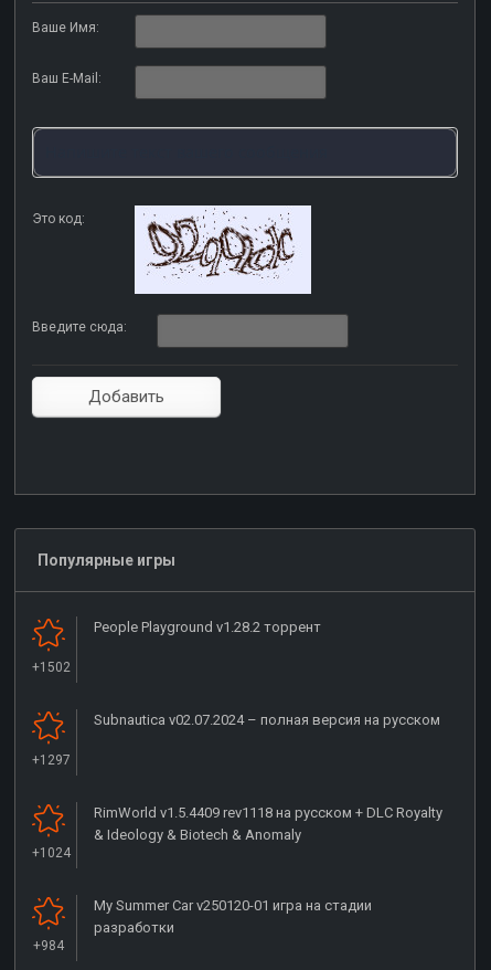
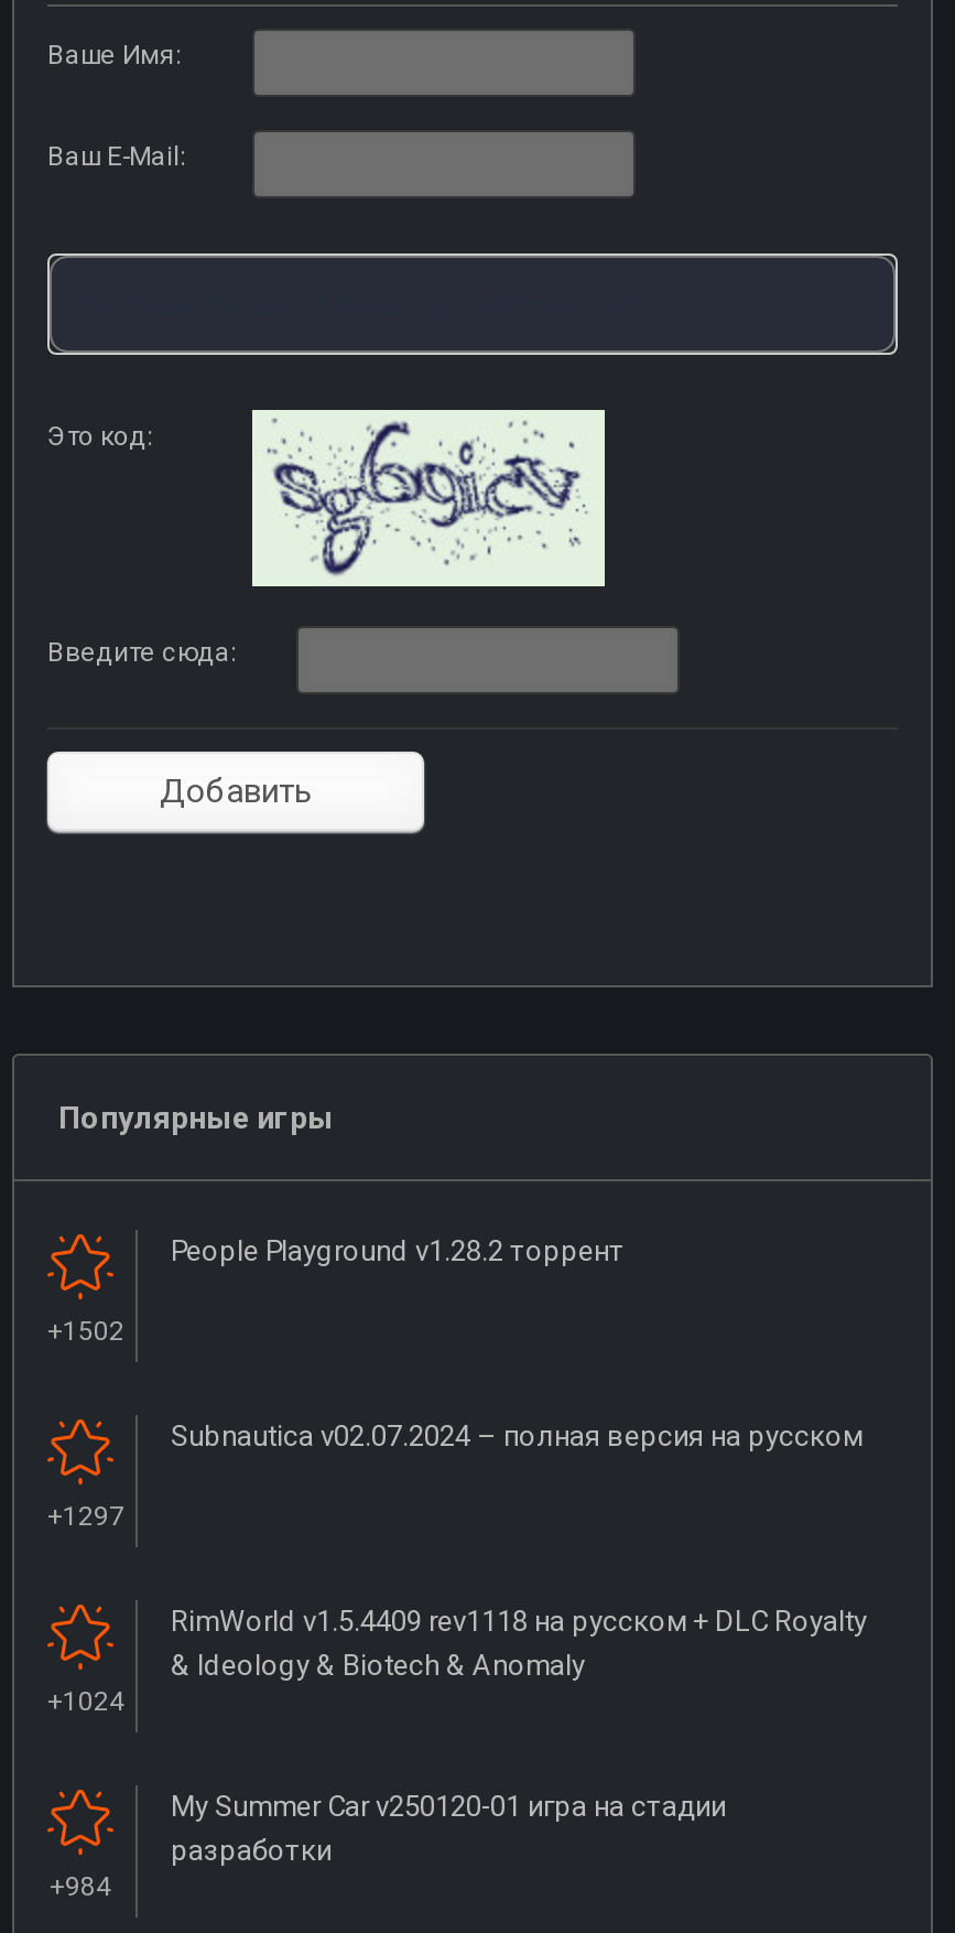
[137,208,309,292] [image] -> [254,412,603,584] [image]

